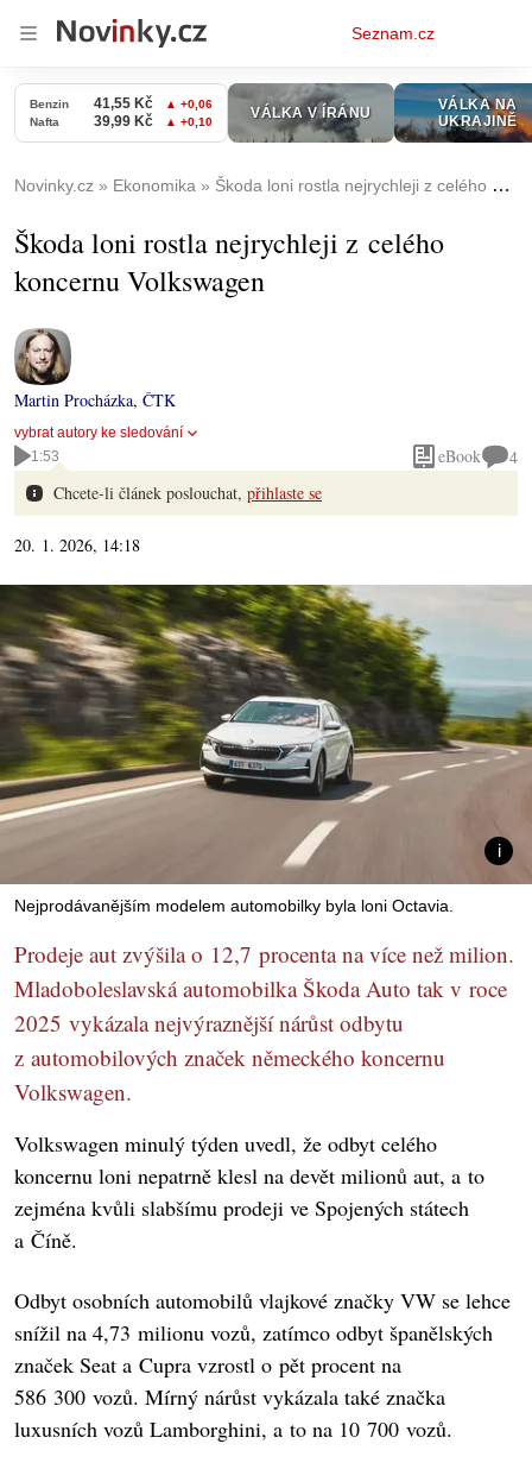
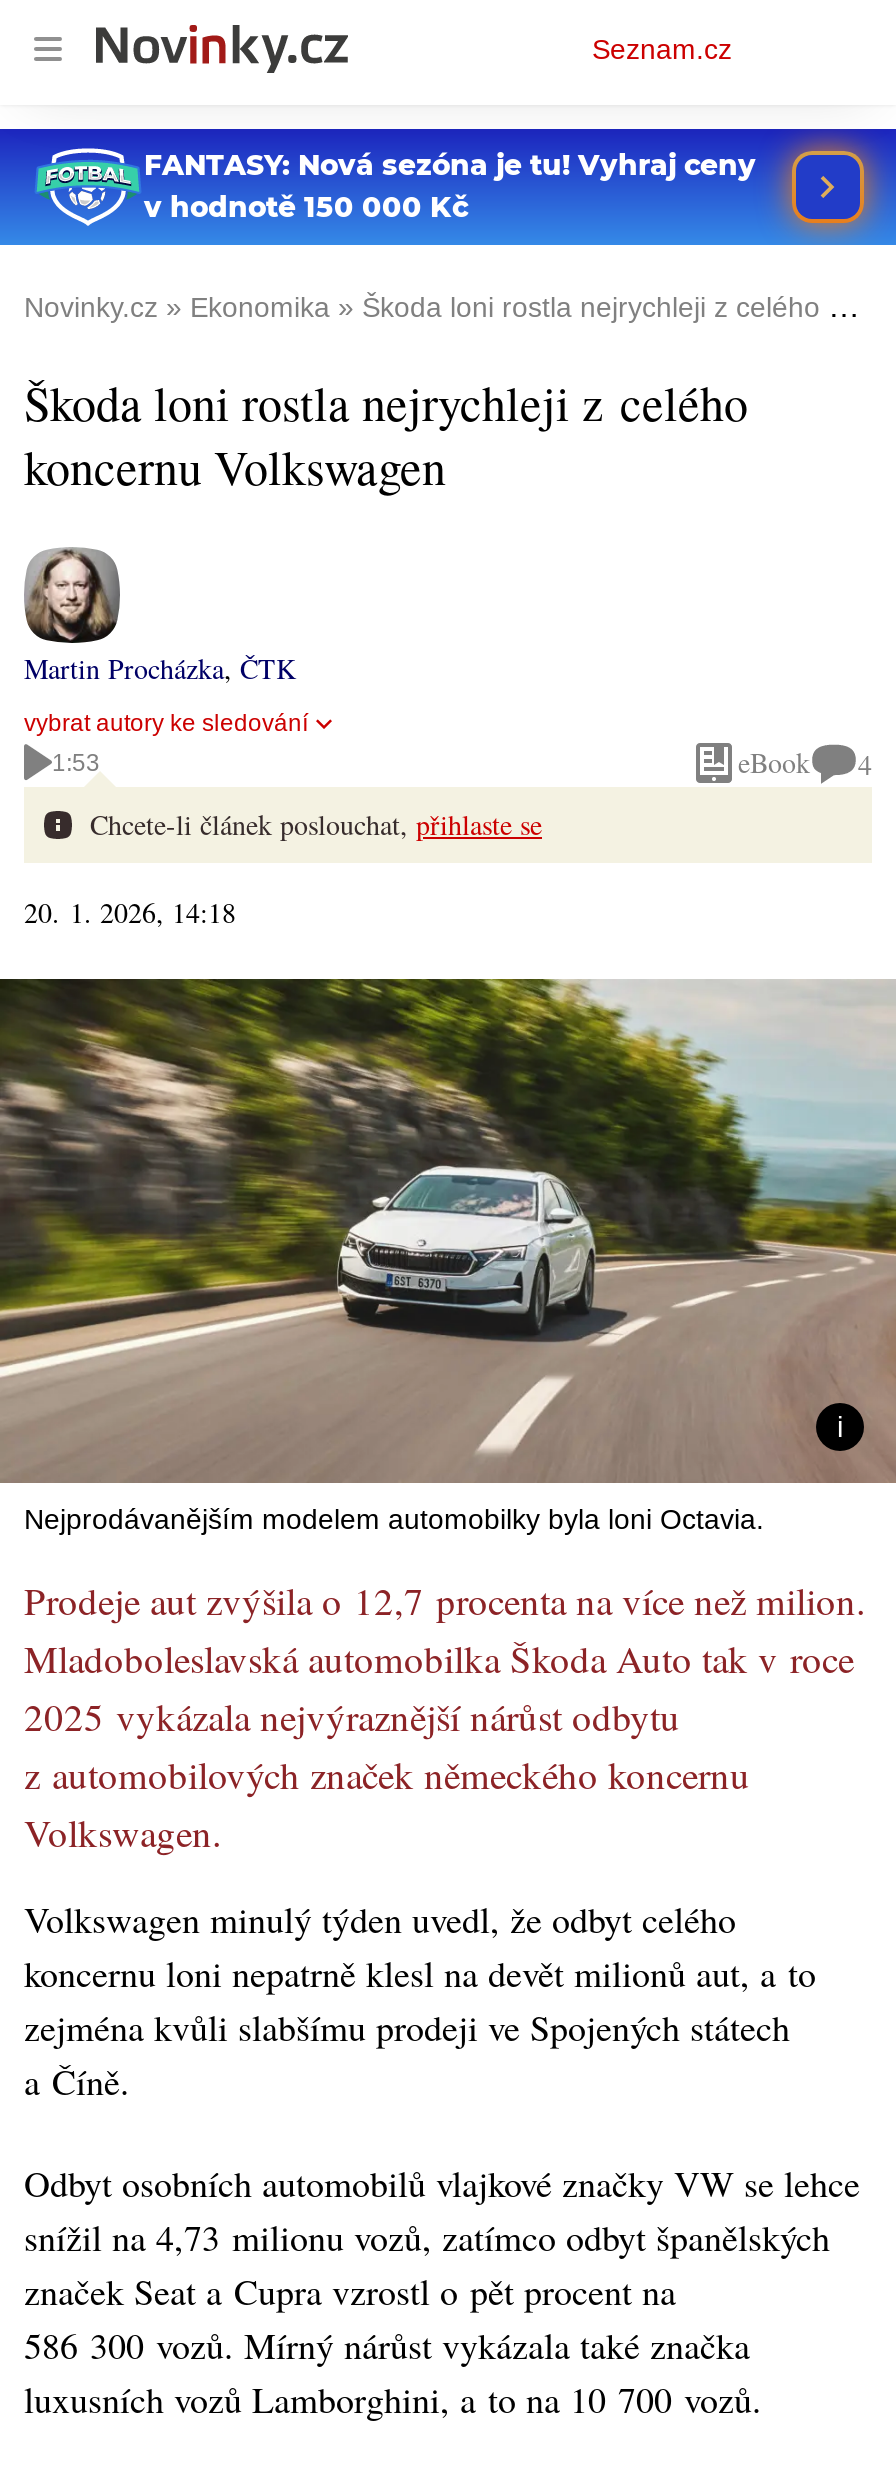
[4,81,528,149] [image] -> [6,127,890,247] [image]

